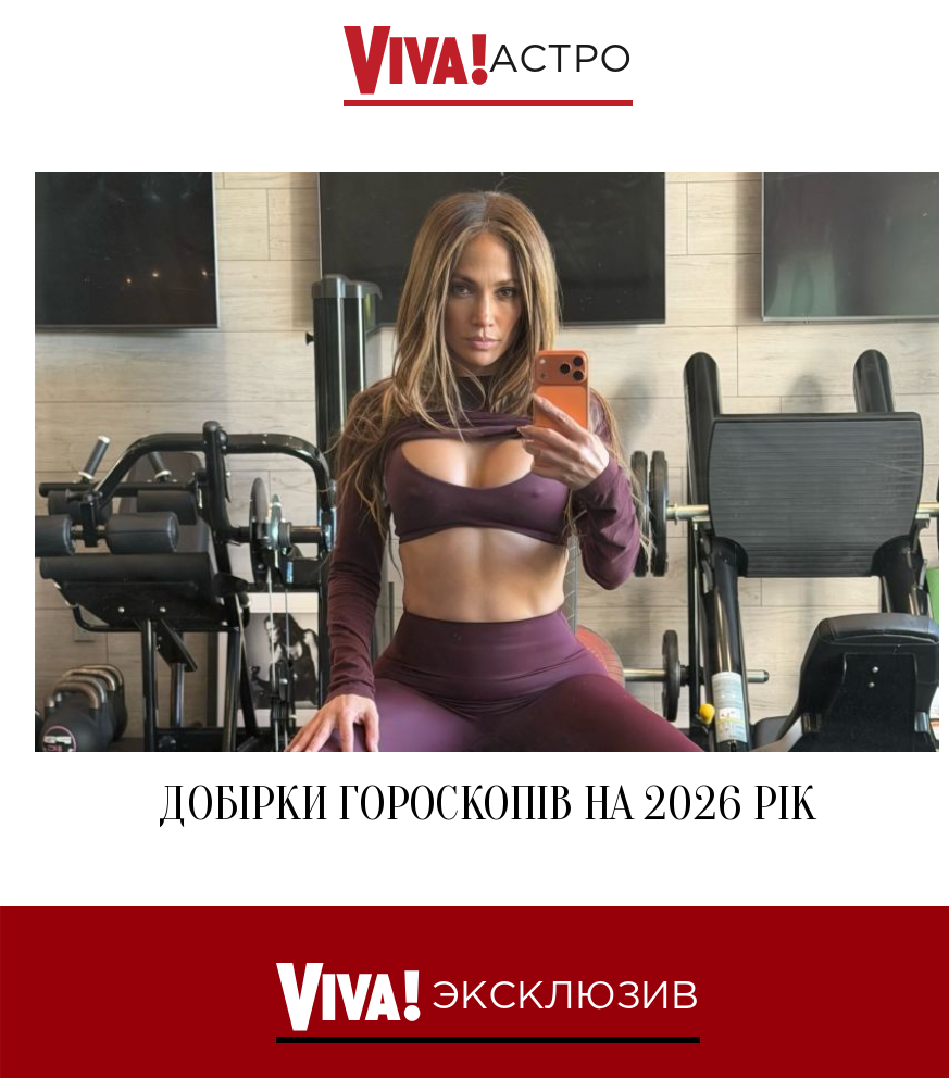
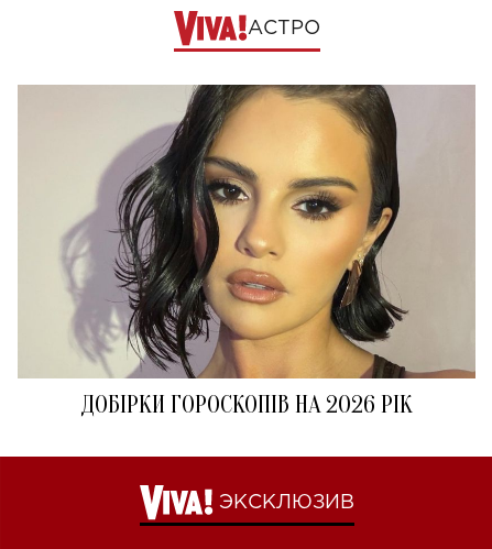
[33,170,939,754] [image] -> [18,84,475,380] [image]

